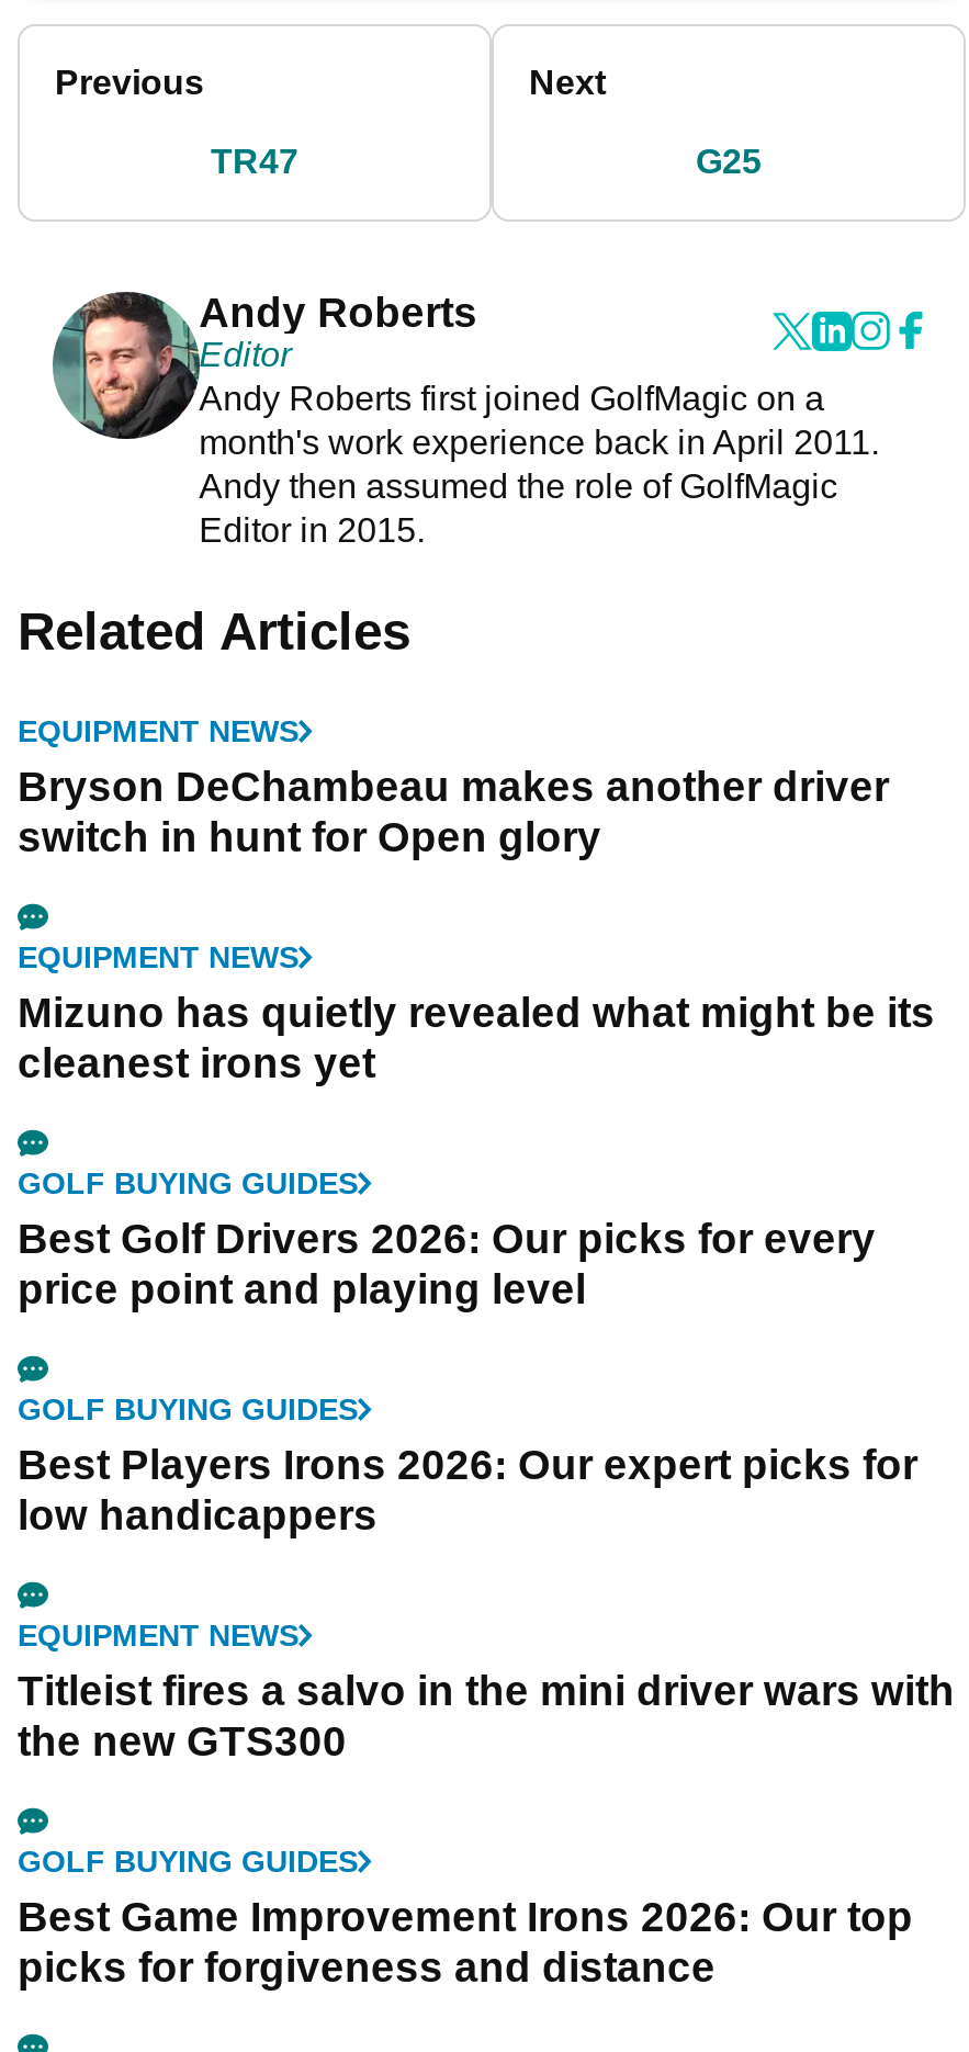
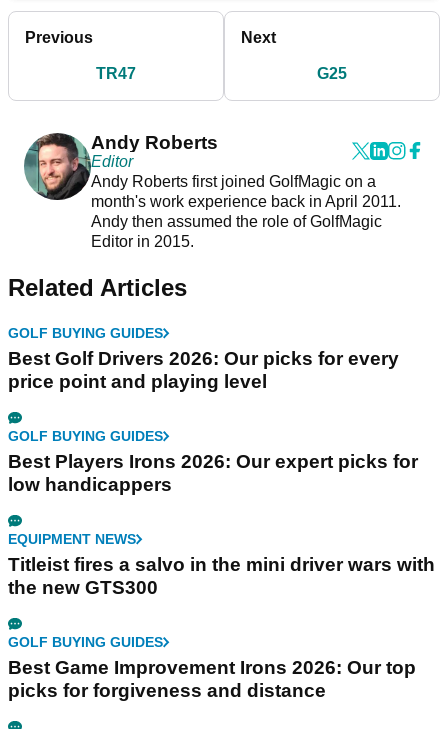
[18,713,935,1087] EQUIPMENT NEWS | Bryson DeChambeau makes another driver | switch in hunt for Open glory | EQUIPMENT NEWS | Mizuno has quietly revealed what might be its | cleanest irons yet -> none

